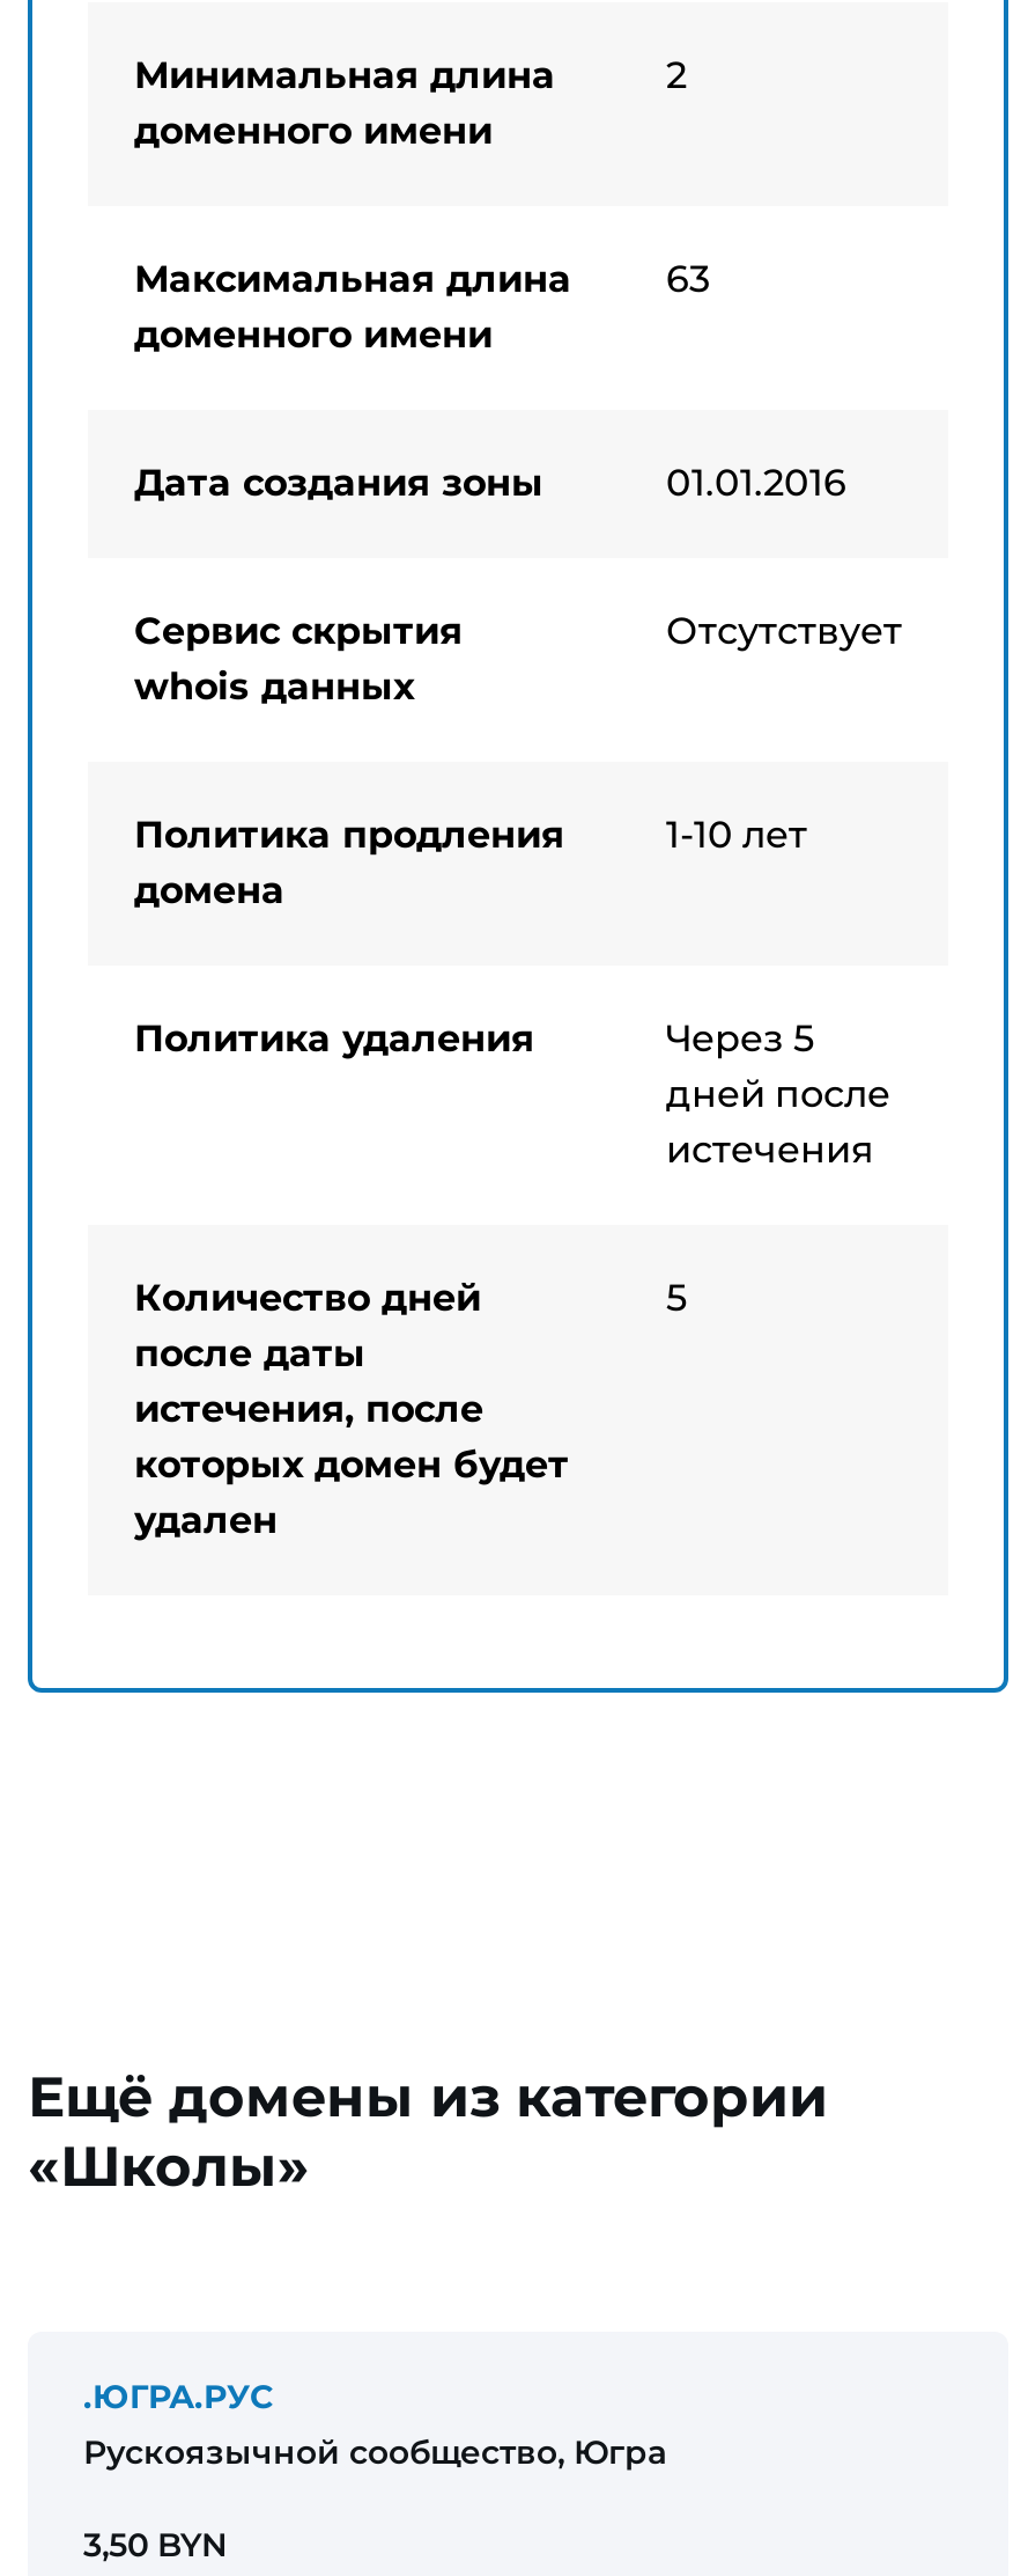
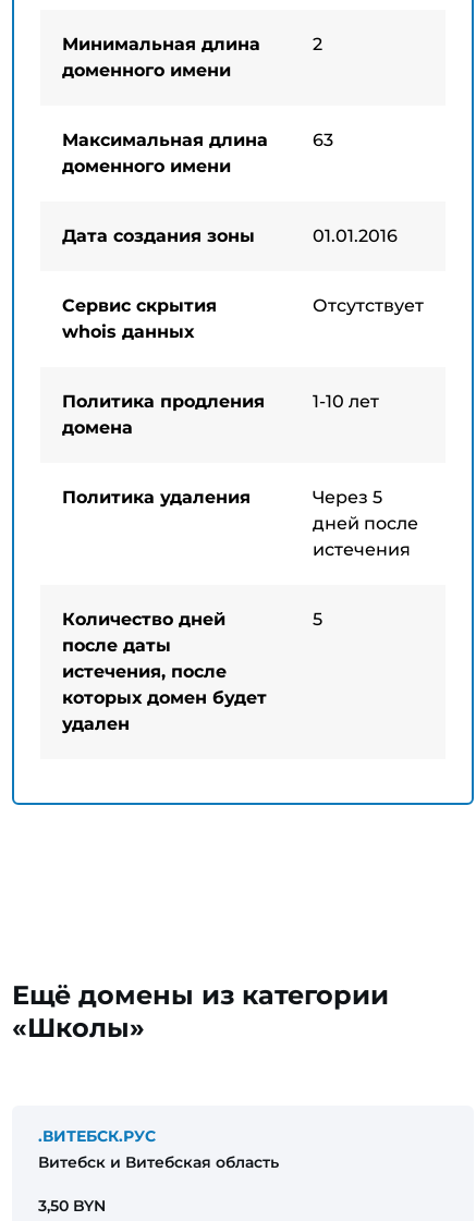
[83,2376,666,2473] .ЮГРА.РУС | Рускоязычной сообщество, Югра -> [38,1126,279,1172] .ВИТЕБСК.РУС | Витебск и Витебская область

